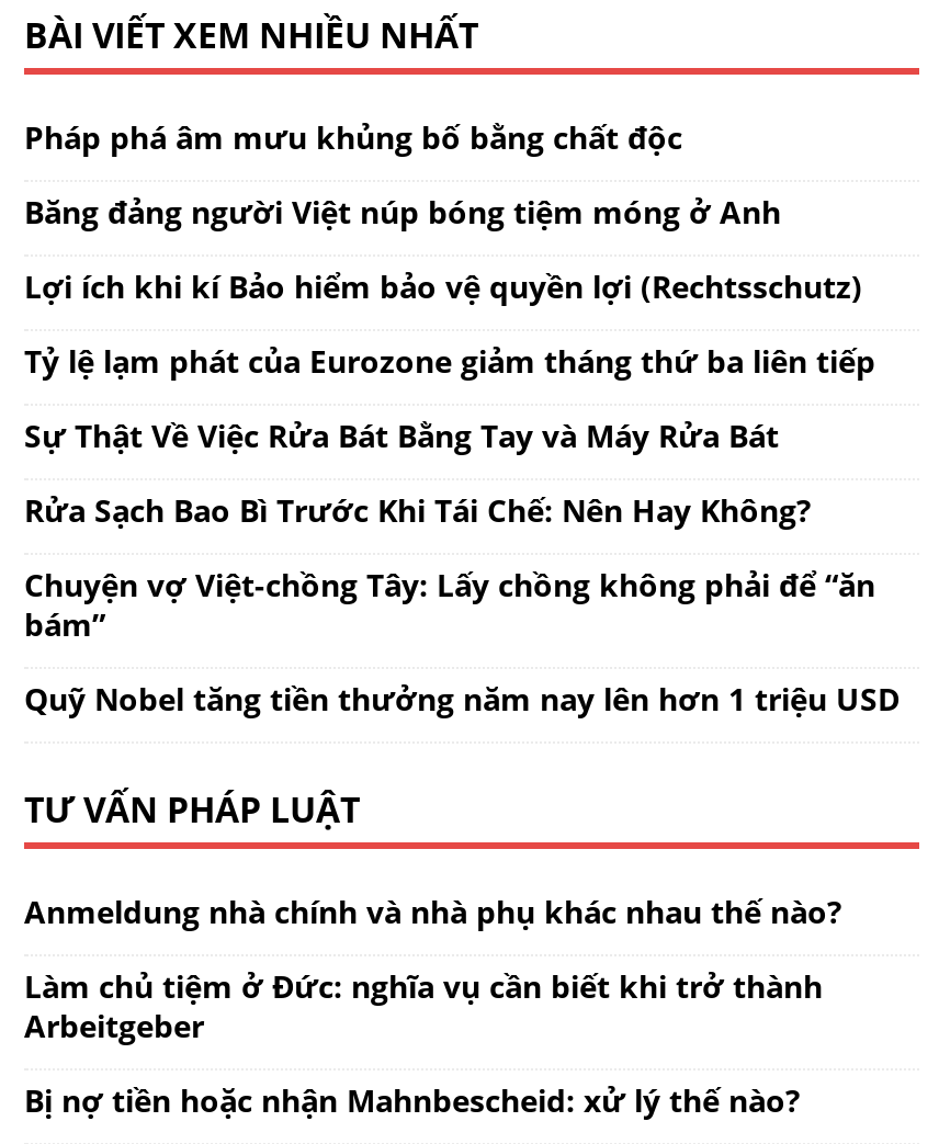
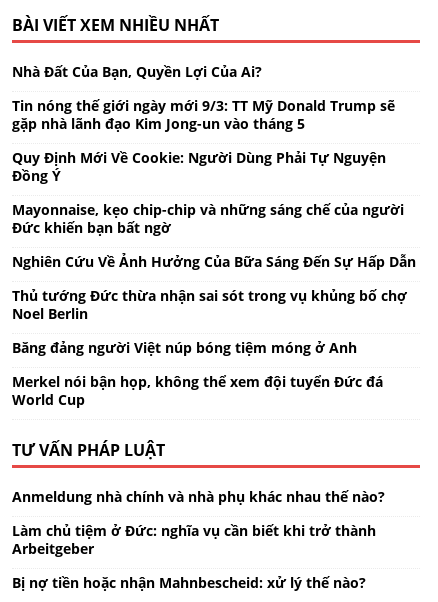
[24,117,682,158] Pháp phá âm mưu khủng bố bằng chất độc -> [12,62,416,323] Nhà Đất Của Bạn, Quyền Lợi Của Ai? | Tin nóng thế giới ngày mới 9/3: TT Mỹ Donald Trump sẽ | gặp nhà lãnh đạo Kim Jong-un vào tháng 5 | Quy Định Mới Về Cookie: Người Dùng Phải Tự Nguyện | Đồng Ý | Mayonnaise, kẹo chip-chip và những sáng chế của người | Đức khiến bạn bất ngờ | Nghiên Cứu Về Ảnh Hưởng Của Bữa Sáng Đến Sự Hấp Dẫn | Thủ tướng Đức thừa nhận sai sót trong vụ khủng bố chợ | Noel Berlin
moved [24,191,781,233] -> [12,338,357,357]: Băng đảng người Việt núp bóng tiệm móng ở Anh
[24,266,900,720] Lợi ích khi kí Bảo hiểm bảo vệ quyền lợi (Rechtsschutz) | Tỷ lệ lạm phát của Eurozone giảm tháng thứ ba liên tiếp | Sự Thật Về Việc Rửa Bát Bằng Tay và Máy Rửa Bát | Rửa Sạch Bao Bì Trước Khi Tái Chế: Nên Hay Không? | Chuyện vợ Việt-chồng Tây: Lấy chồng không phải để “ăn | bám” | Quỹ Nobel tăng tiền thưởng năm nay lên hơn 1 triệu USD -> [12,372,383,409] Merkel nói bận họp, không thể xem đội tuyển Đức đá | World Cup

